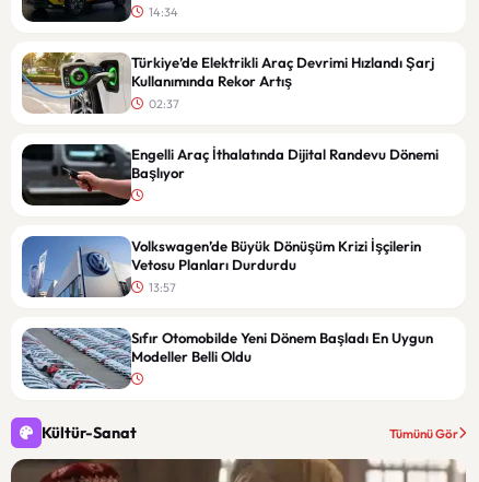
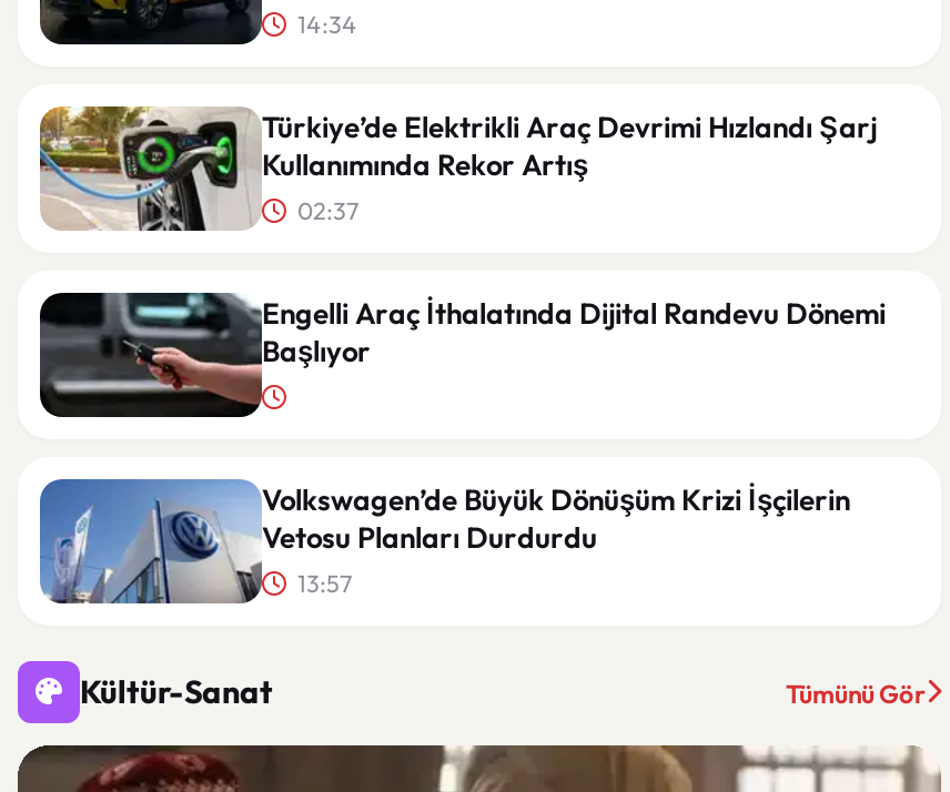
[22,328,433,390] [image] | Sıfır Otomobilde Yeni Dönem Başladı En Uygun | Modeller Belli Oldu -> none

